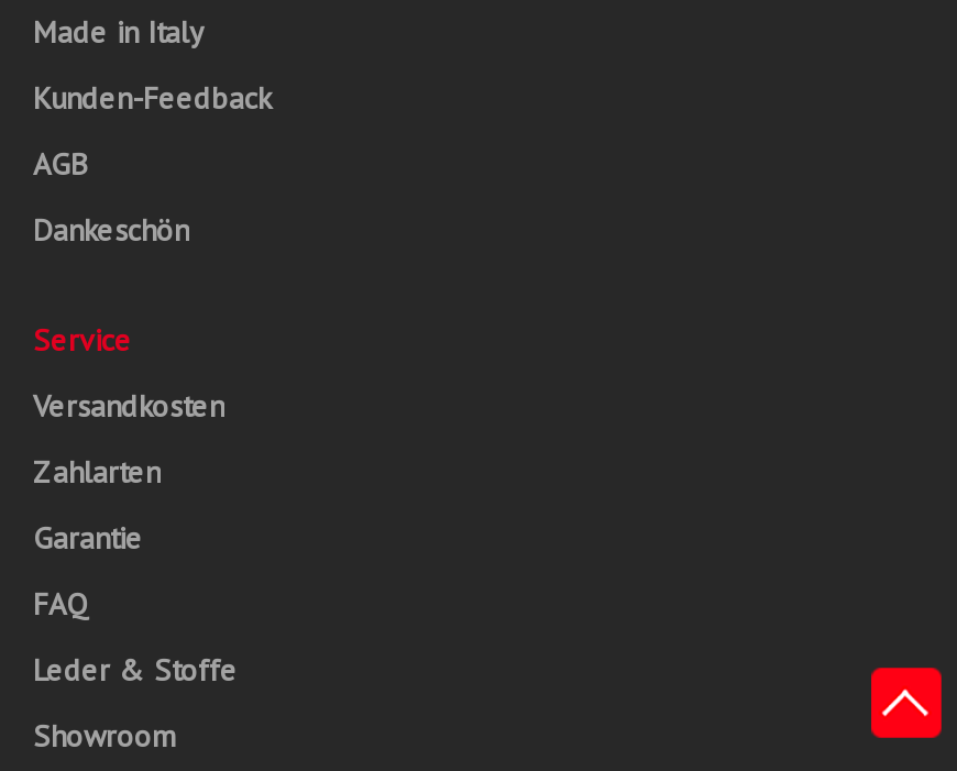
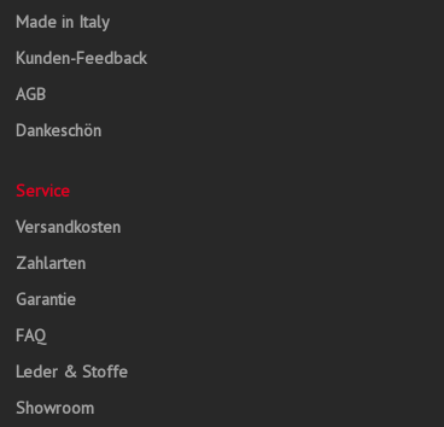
[867,663,946,742] [image] -> none

